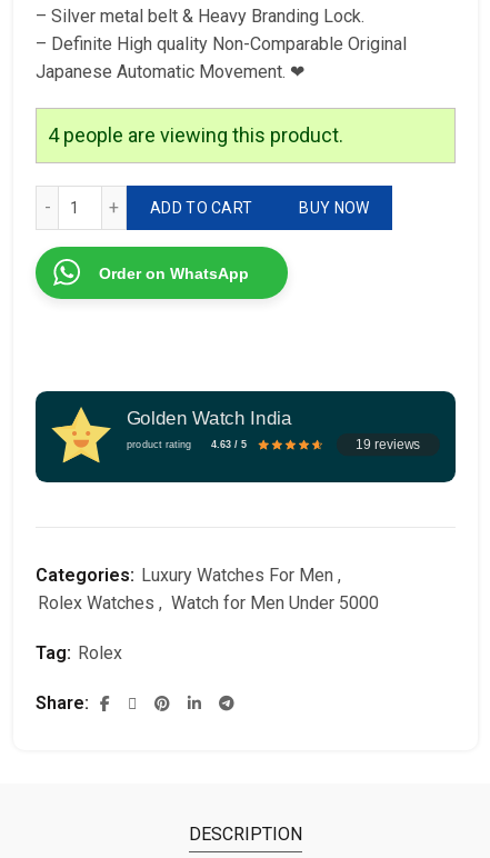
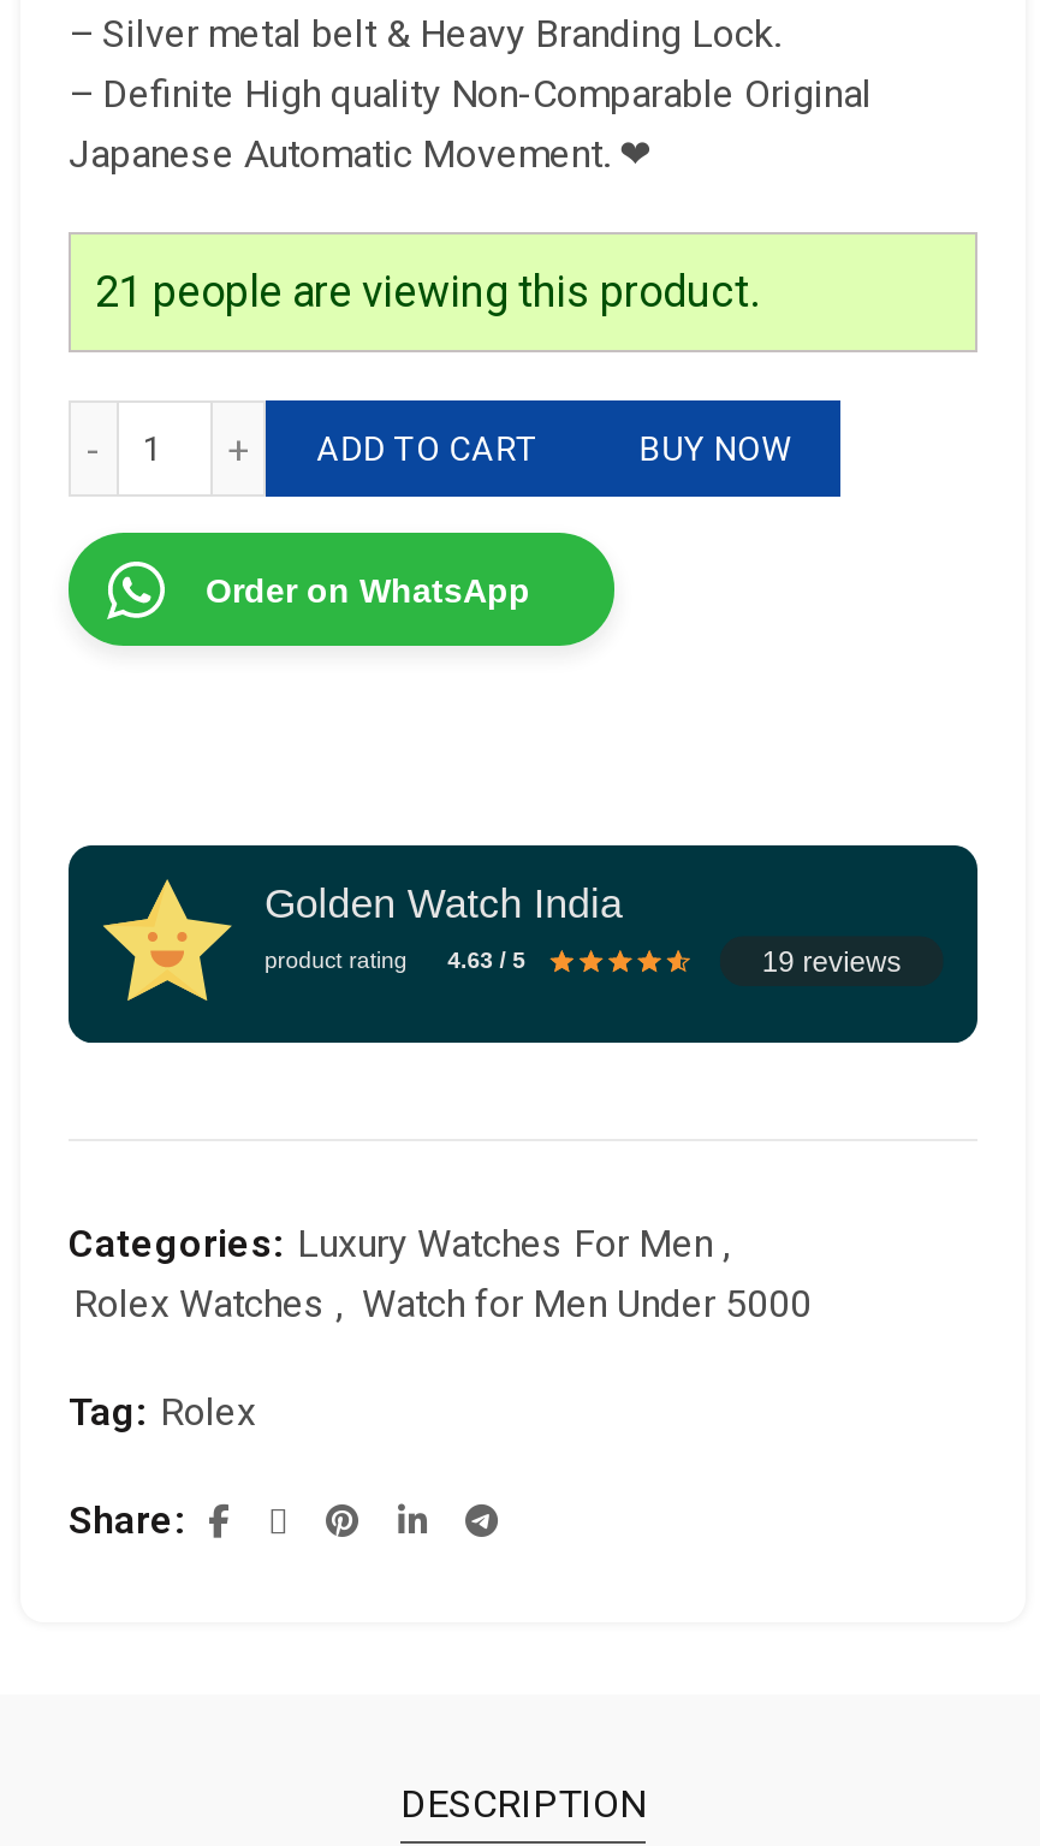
[48,123,343,147] 4 people are viewing this product. -> [95,267,759,317] 21 people are viewing this product.

